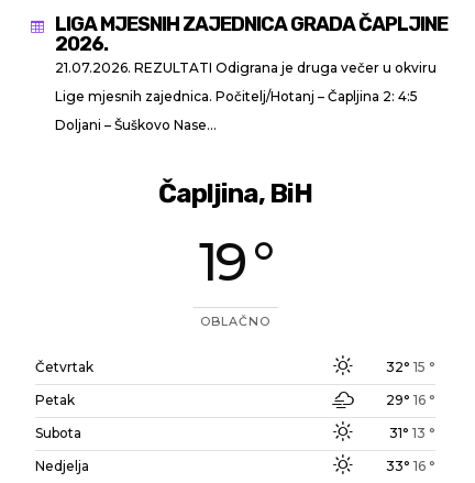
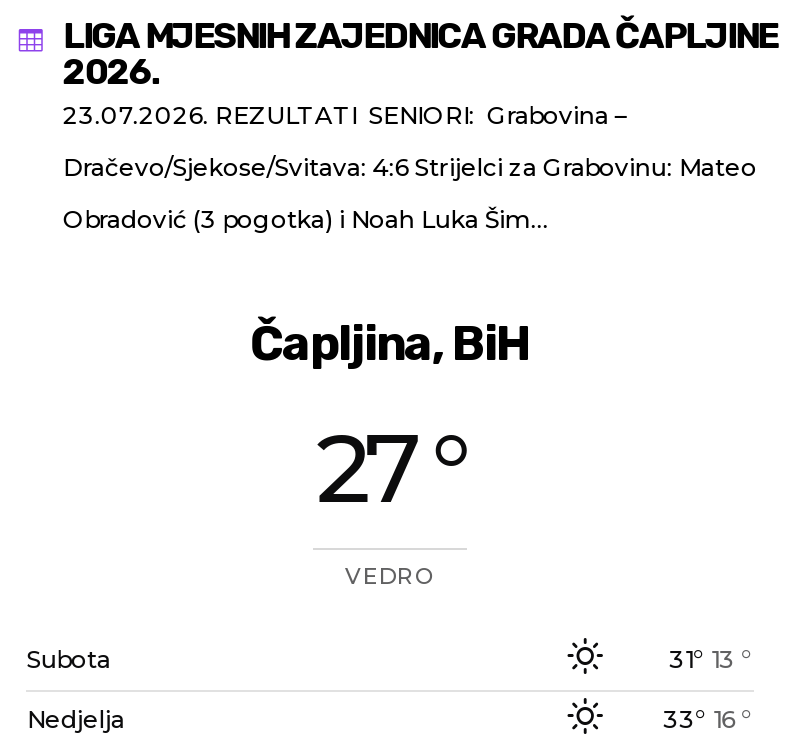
[55,59,437,76] 21.07.2026. REZULTATI Odigrana je druga večer u okviru -> [63,99,627,129] 23.07.2026. REZULTATI SENIORI: Grabovina –
[55,88,418,105] Lige mjesnih zajednica. Počitelj/Hotanj – Čapljina 2: 4:5 -> [63,151,757,181] Dračevo/Sjekose/Svitava: 4:6 Strijelci za Grabovinu: Mateo
[55,117,217,133] Doljani – Šuškovo Nase... -> [63,203,549,233] Obradović (3 pogotka) i Noah Luka Šim...
[36,230,435,408] 19 ° | OBLAČNO | Četvrtak | 32° 15 ° | Petak | 29° 16 ° -> [315,409,465,589] 27 ° | VEDRO

